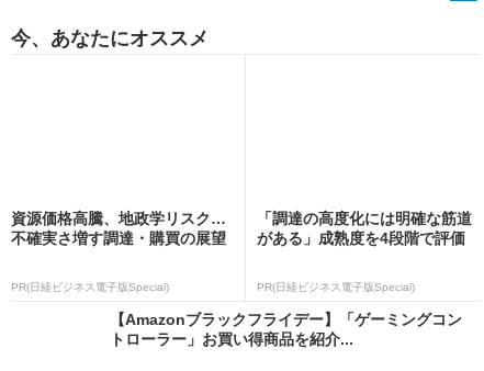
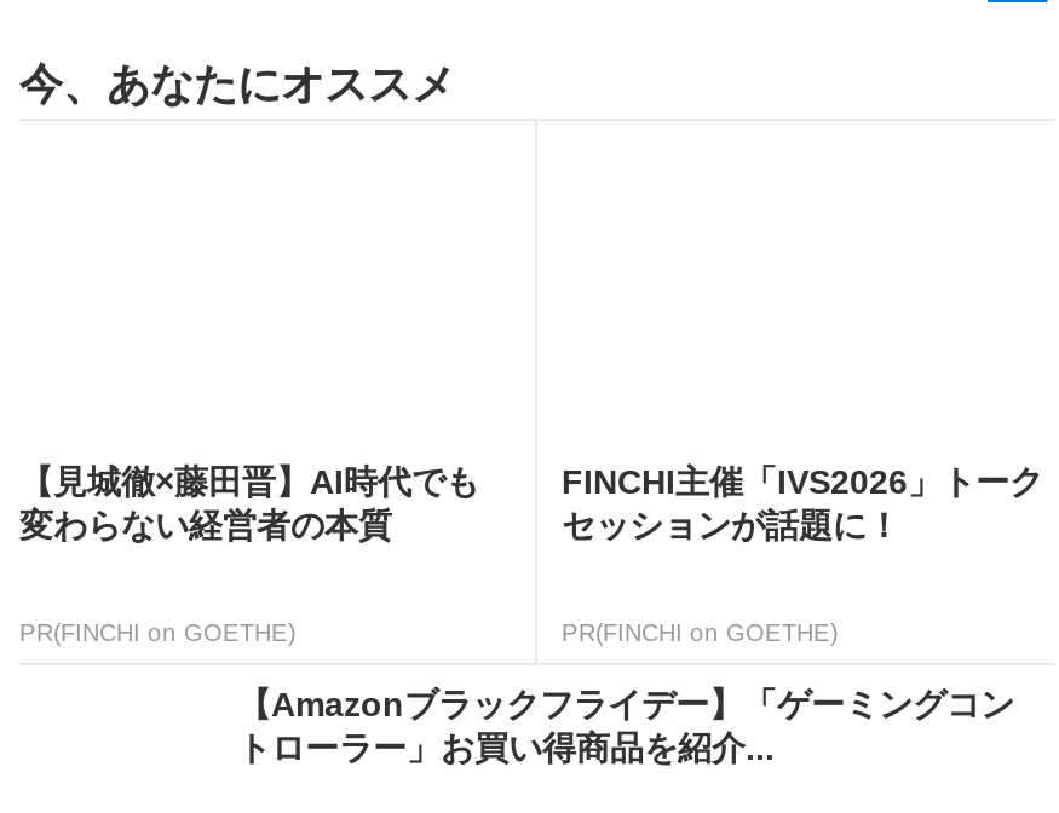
[11,210,226,247] 資源価格高騰、地政学リスク… | 不確実さ増す調達・購買の展望 -> [19,462,479,544] 【見城徹×藤田晋】AI時代でも | 変わらない経営者の本質
[257,210,472,247] 「調達の高度化には明確な筋道 | がある」成熟度を4段階で評価 -> [562,462,1043,544] FINCHI主催「IVS2026」トーク | セッションが話題に！
[11,281,169,293] PR(日経ビジネス電子版Special) -> [19,619,295,646] PR(FINCHI on GOETHE)
[257,281,415,293] PR(日経ビジネス電子版Special) -> [562,619,838,646] PR(FINCHI on GOETHE)

